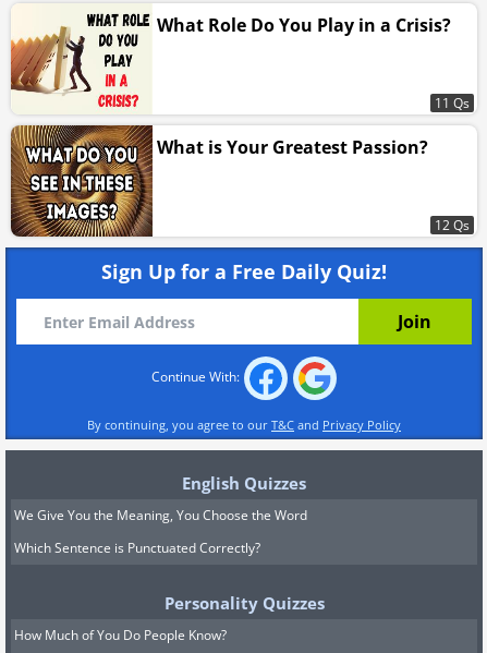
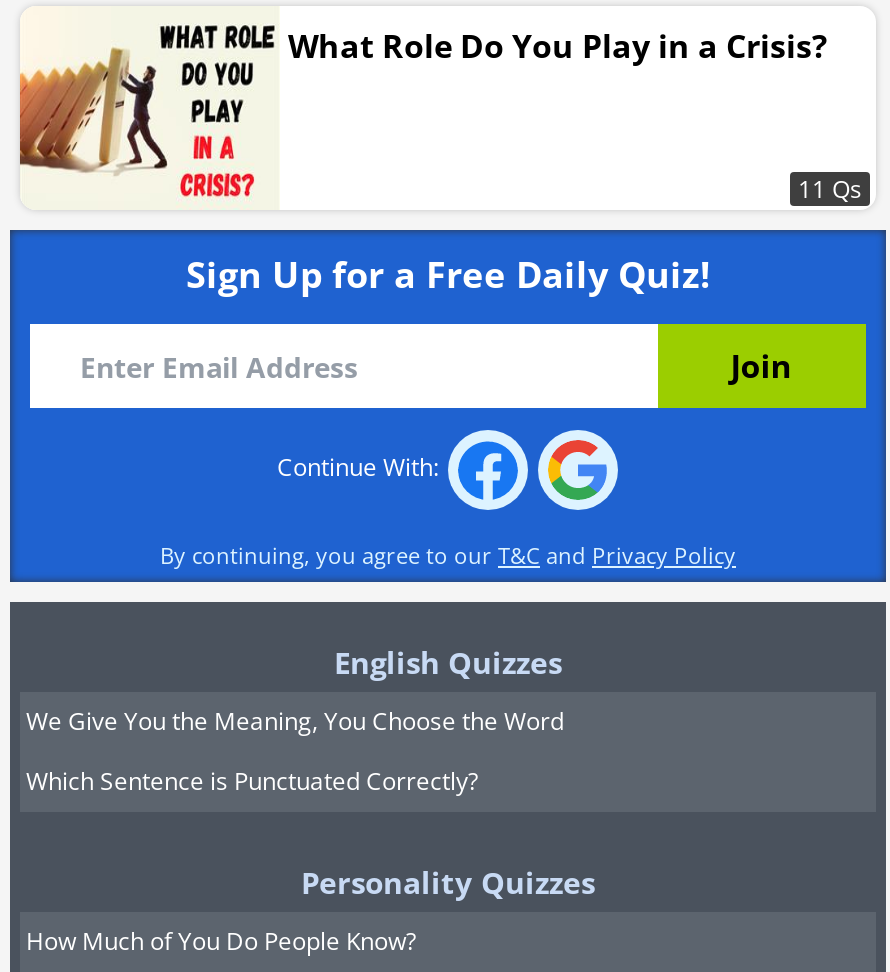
[10,124,470,238] [image] | What is Your Greatest Passion? | 12 Qs -> none

